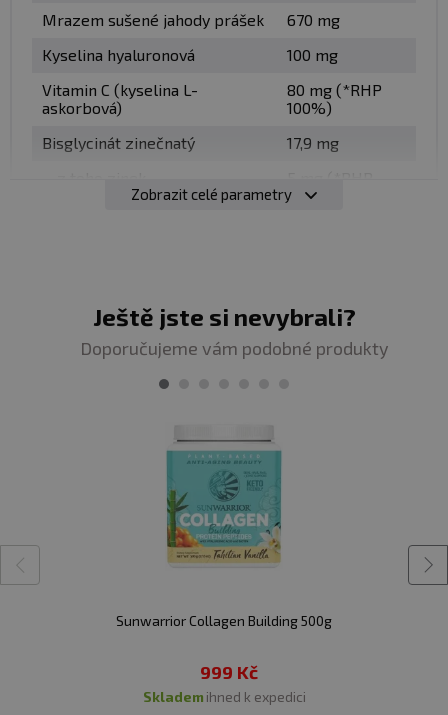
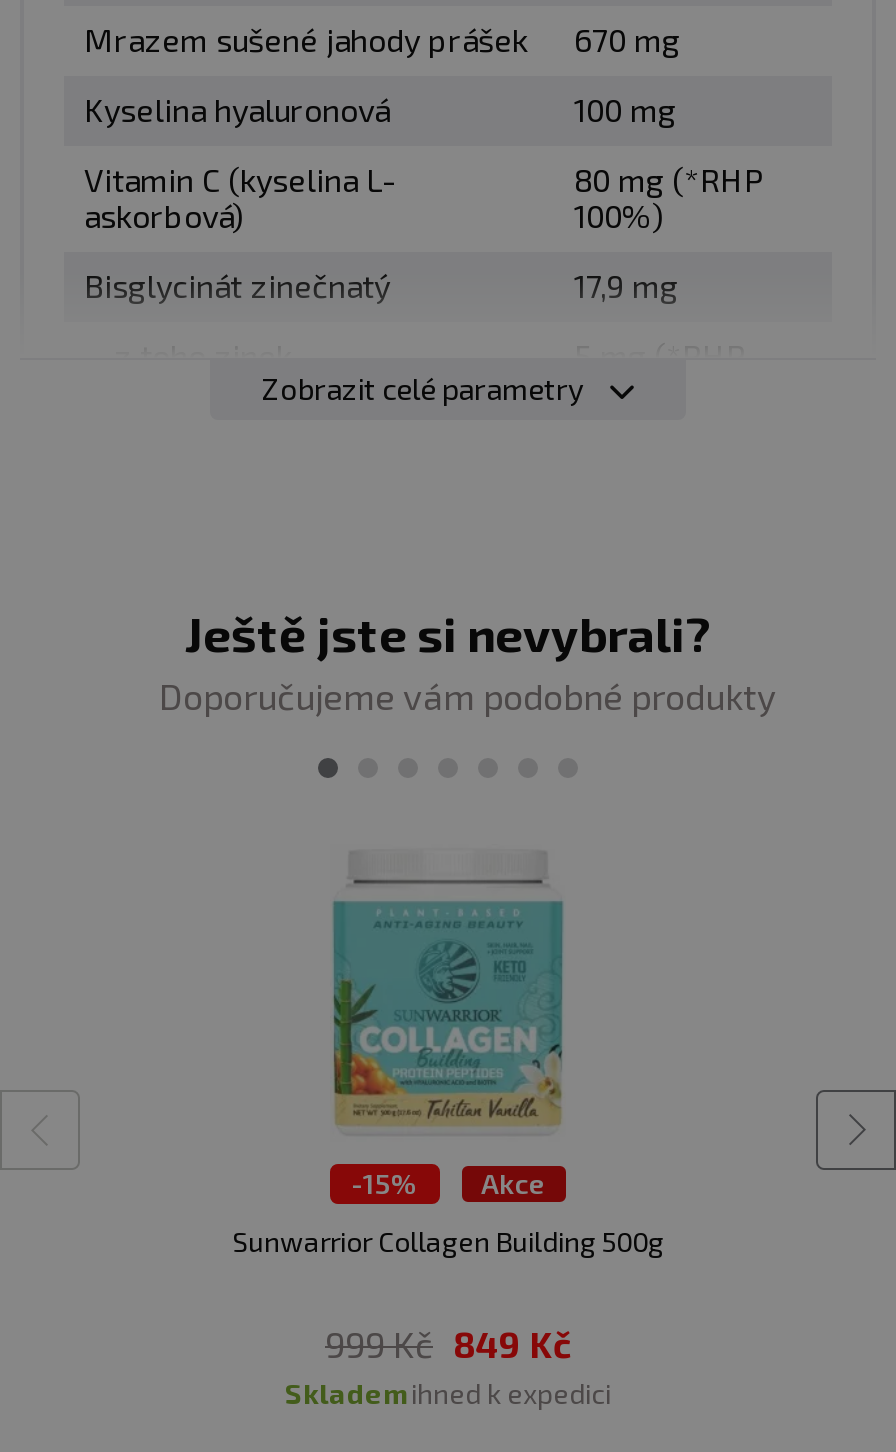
none -> [351,1166,545,1200] -15% | Akce
[200,661,258,683] 999 Kč -> [325,1322,571,1366] 999 Kč 849 Kč

